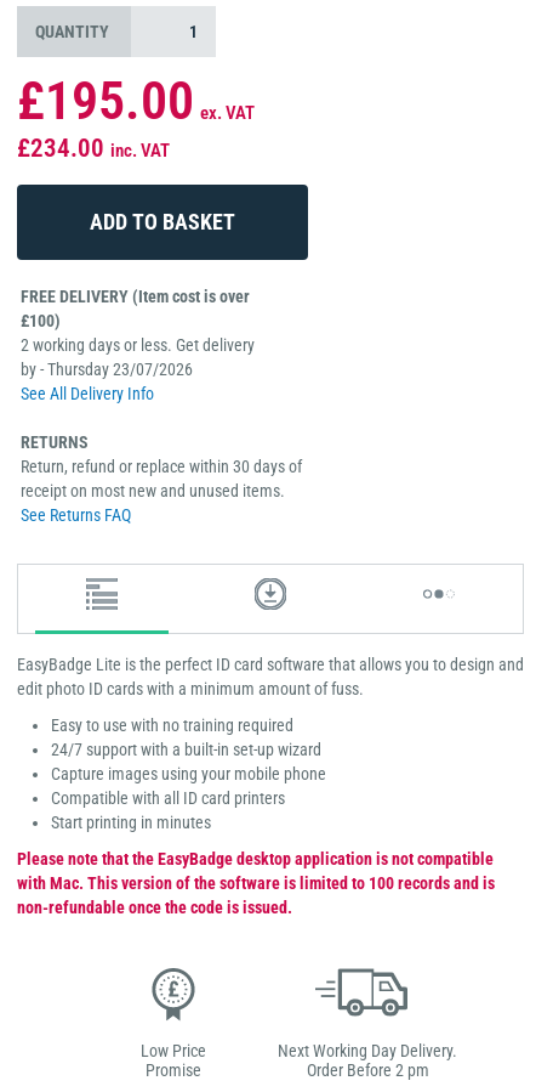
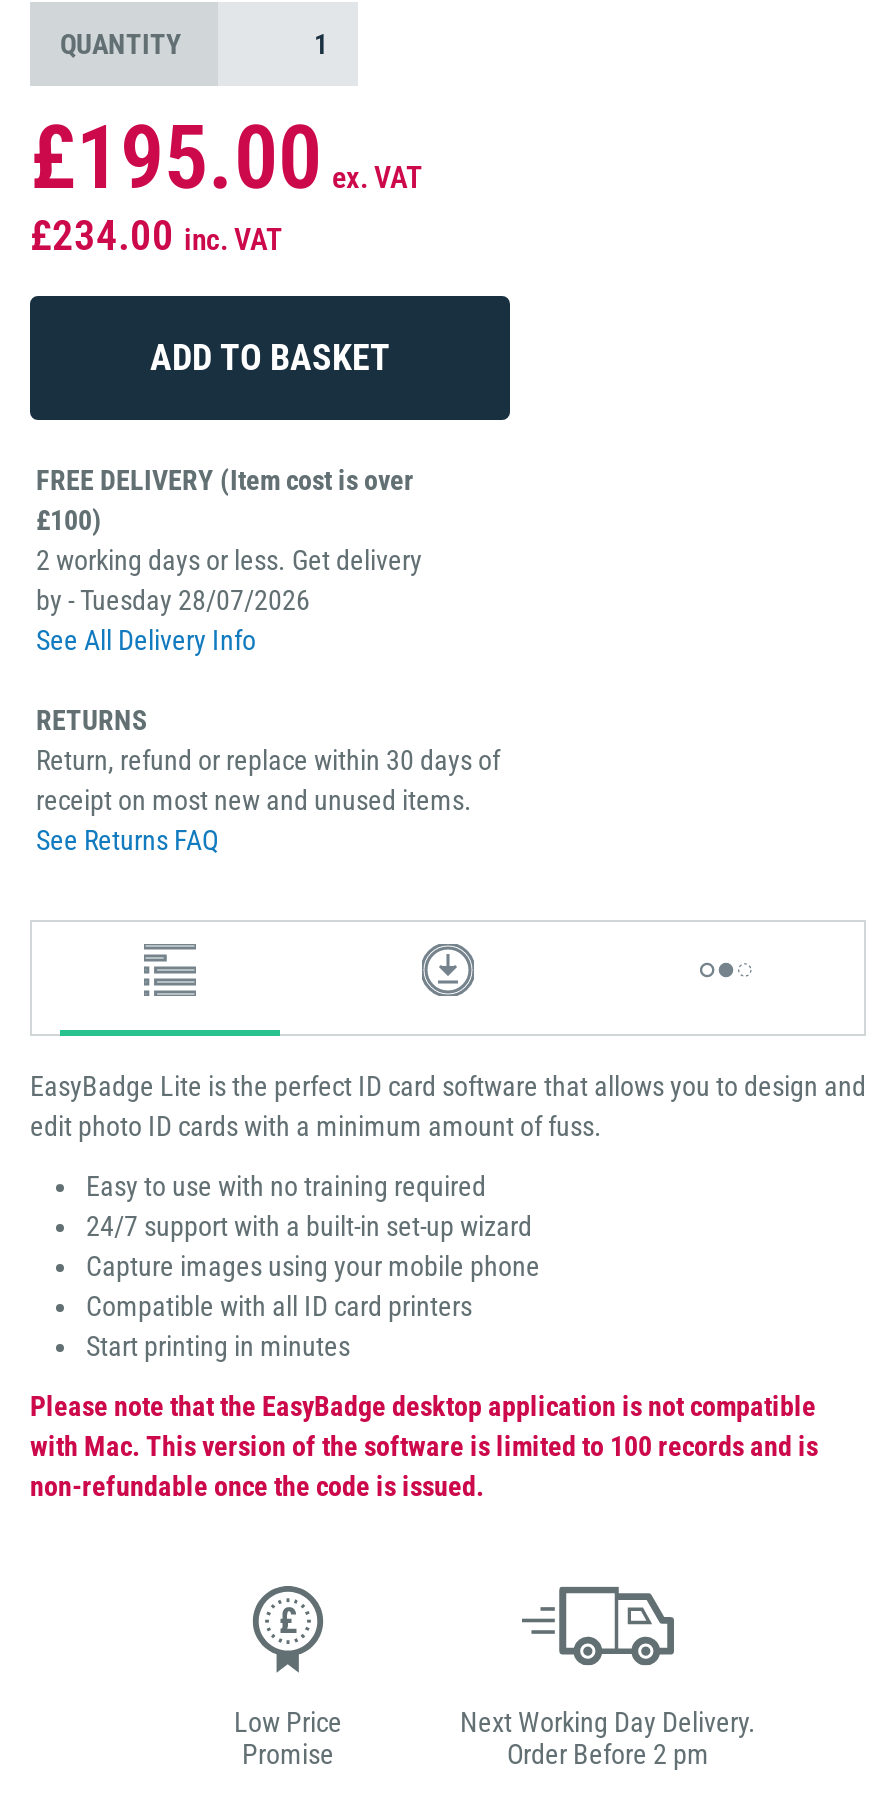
[21,360,193,379] by - Thursday 23/07/2026 -> [36,585,310,617] by - Tuesday 28/07/2026

